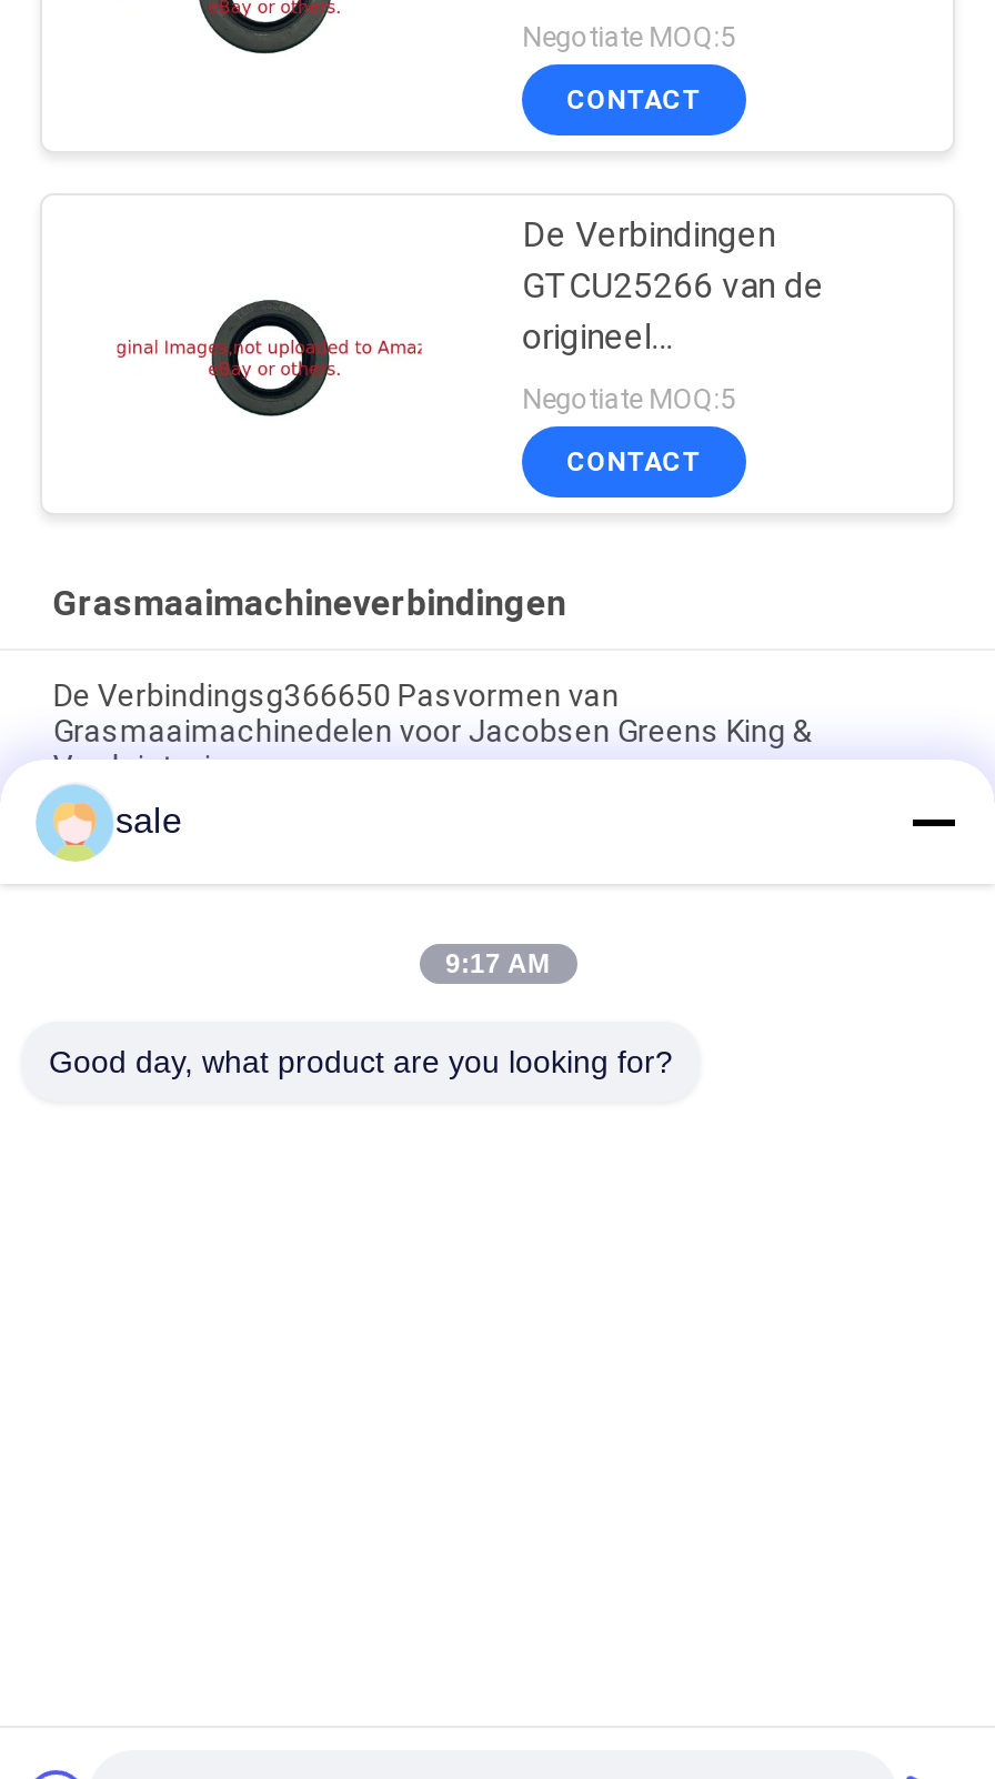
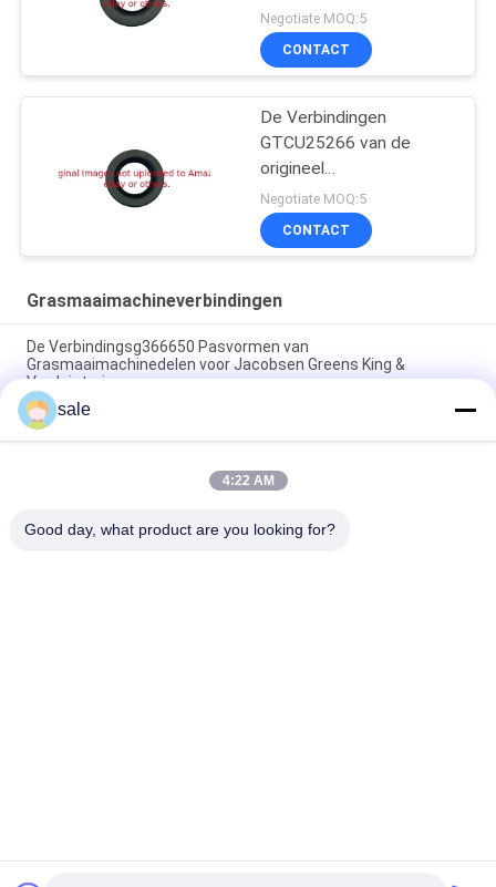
[445,948,550,979] 9:17 AM -> [222,473,274,488] 4:22 AM

